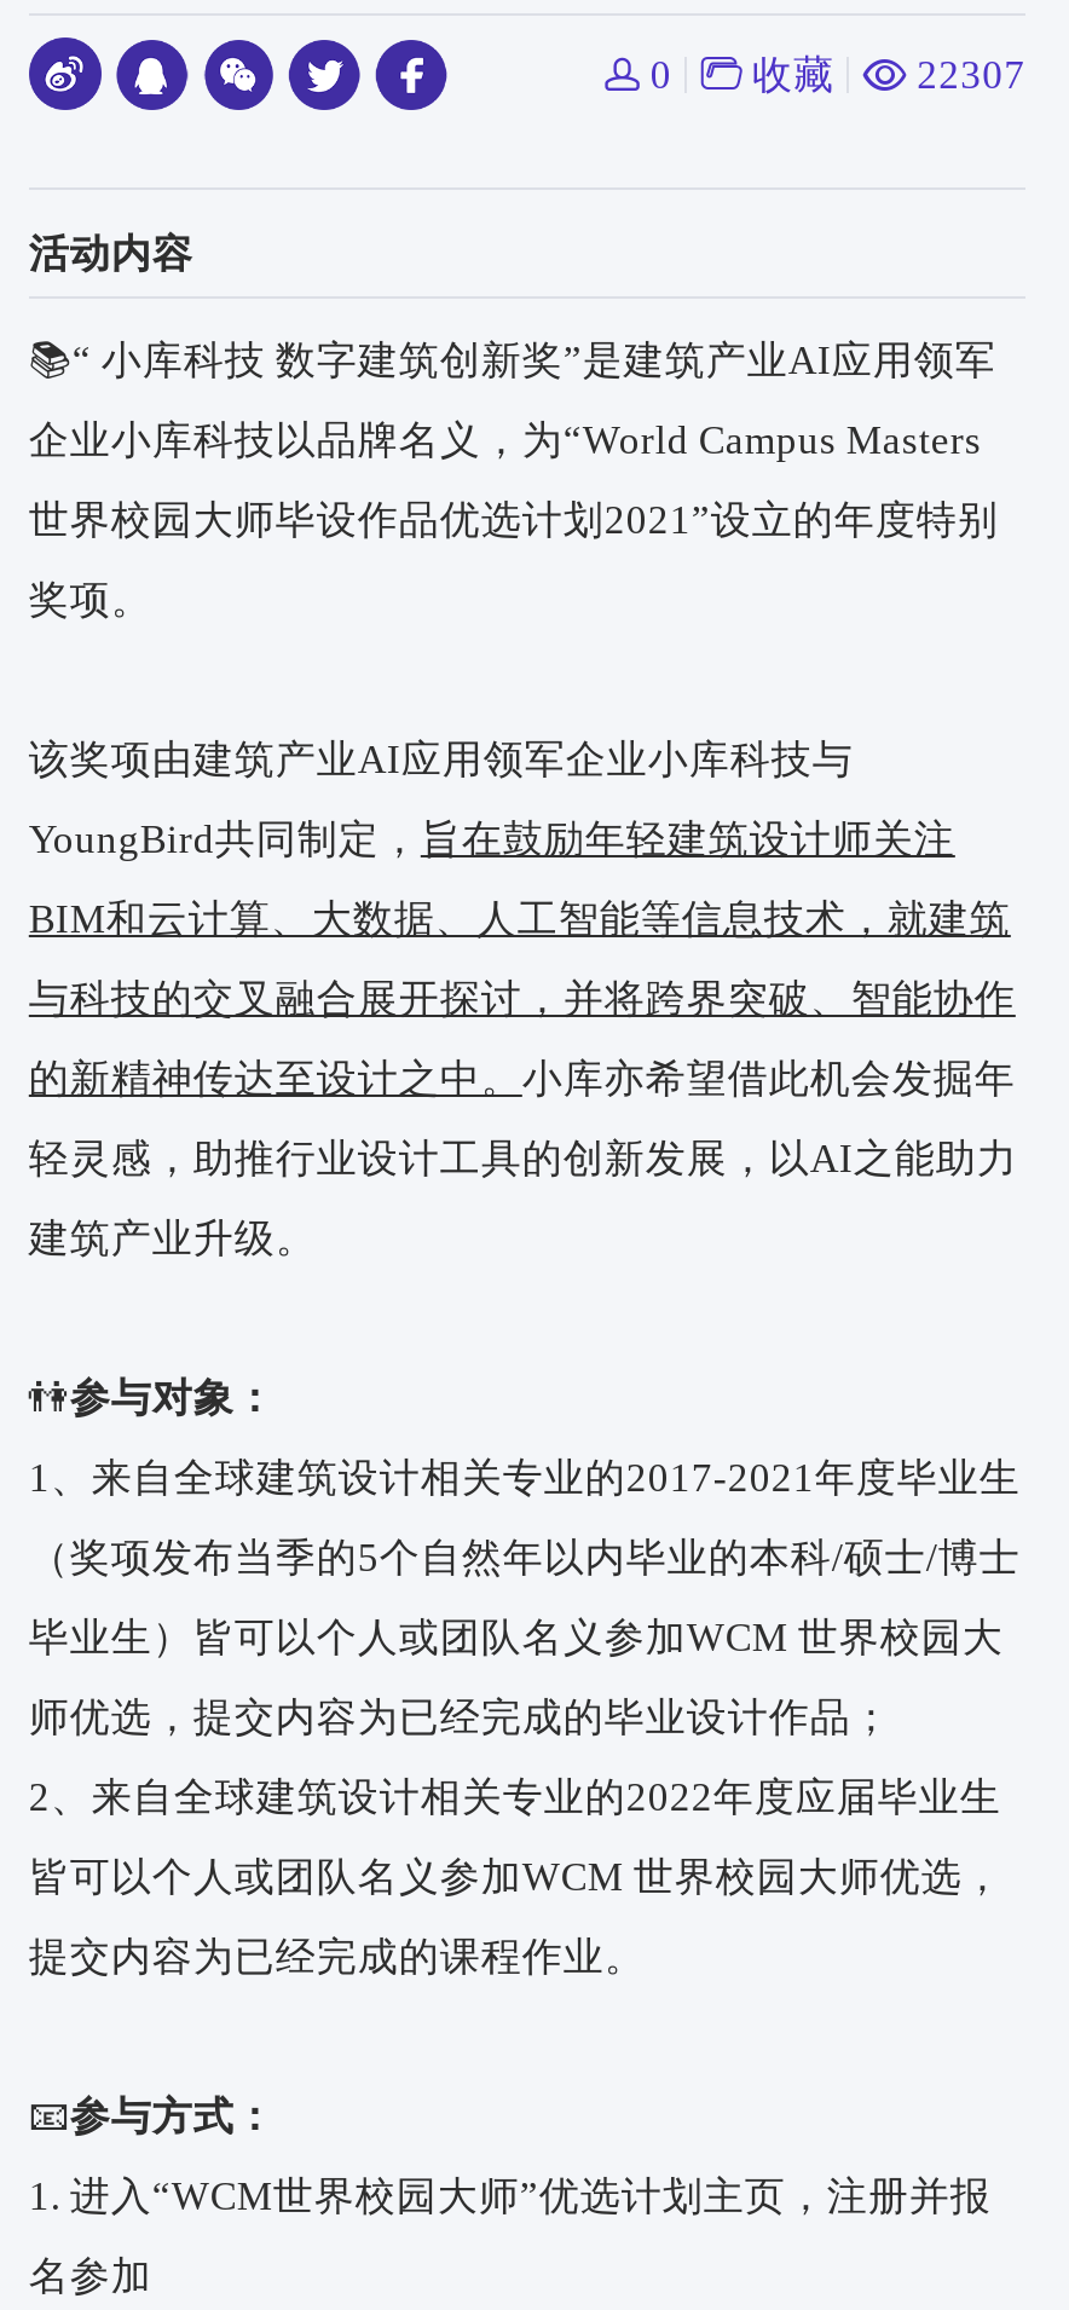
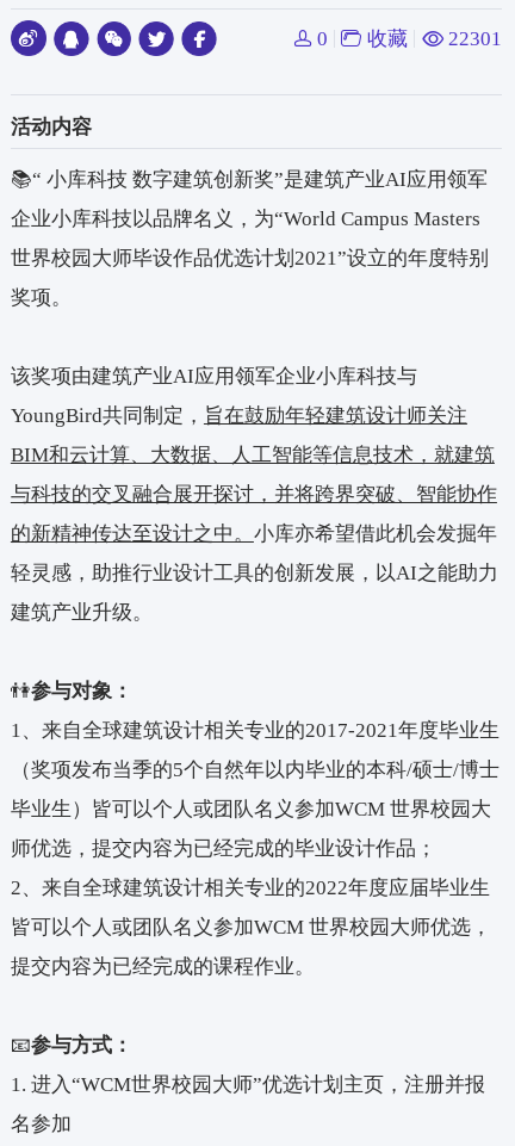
[650,51,1026,97] 0 收藏 22307 -> [317,27,502,50] 0 收藏 22301

